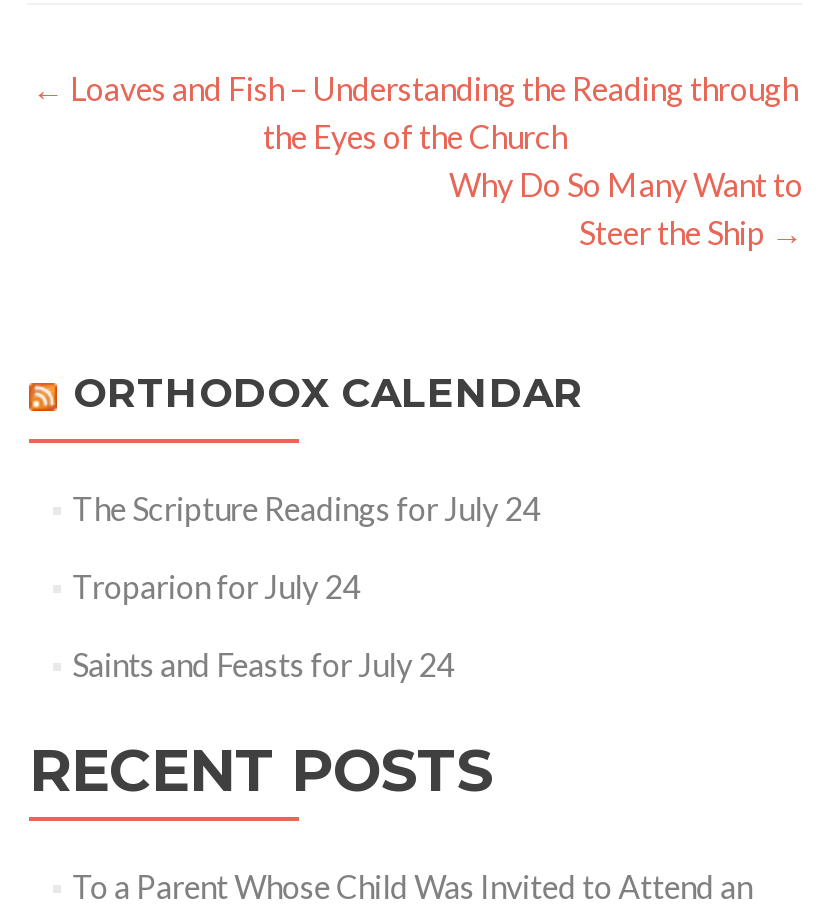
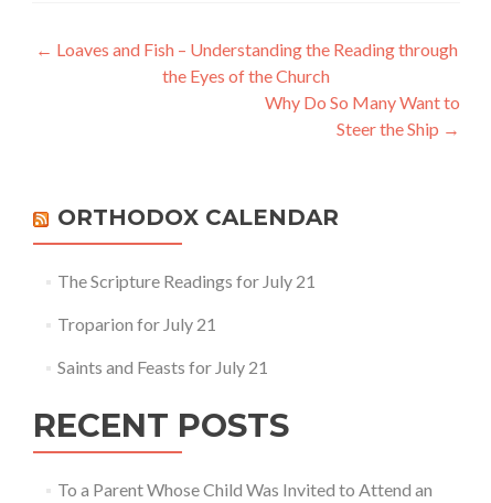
[72,489,540,527] The Scripture Readings for July 24 -> [57,270,315,291] The Scripture Readings for July 21
[72,567,360,605] Troparion for July 24 -> [57,313,216,334] Troparion for July 21
[72,645,454,683] Saints and Feasts for July 24 -> [57,356,268,377] Saints and Feasts for July 21

